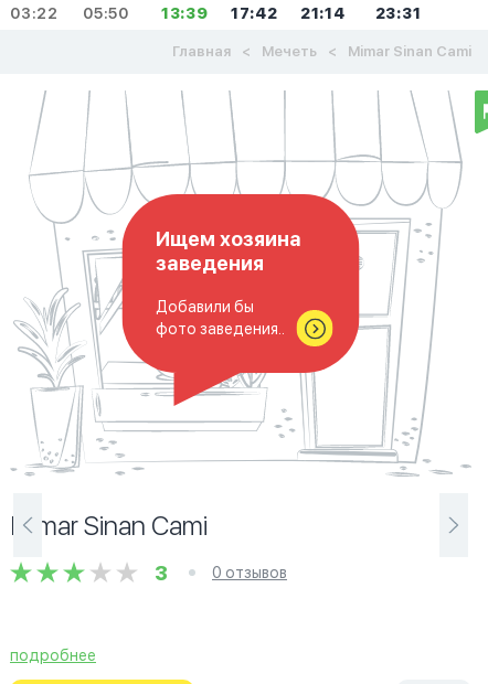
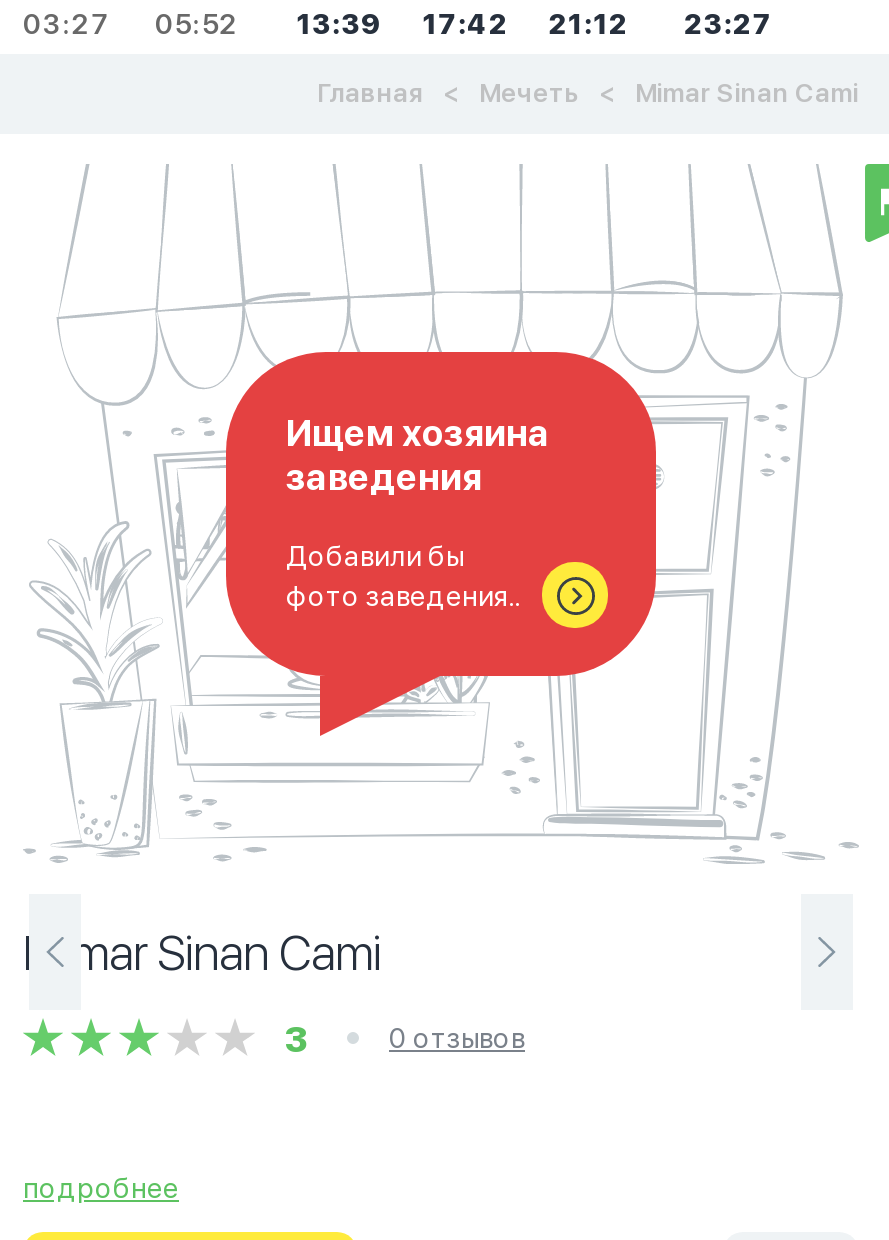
[10,4,59,22] 03:22 -> [23,8,111,40] 03:27
[83,4,129,22] 05:50 -> [155,8,239,40] 05:52
[300,4,345,22] 21:14 -> [549,8,629,40] 21:12
[375,4,421,22] 23:31 -> [684,8,772,40] 23:27

